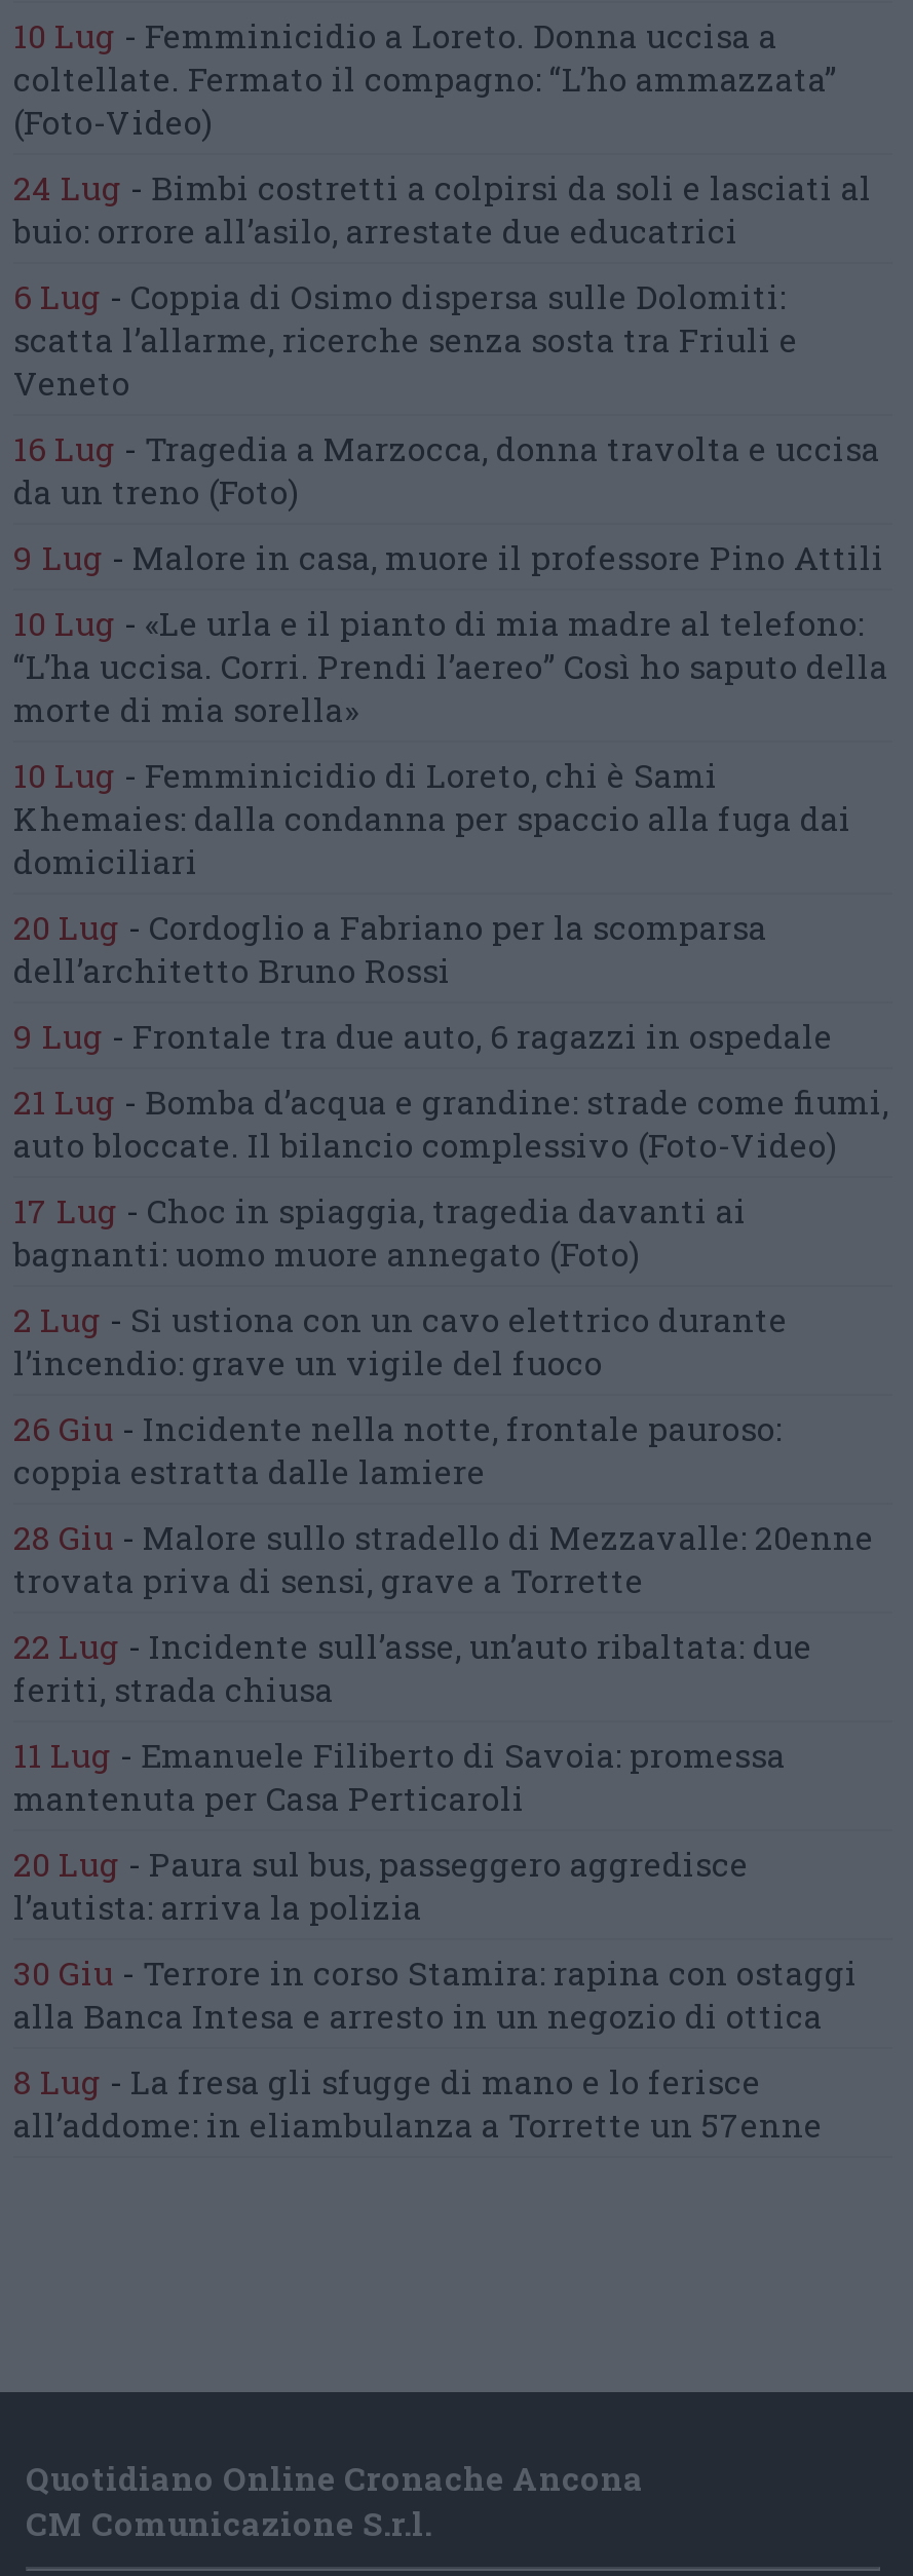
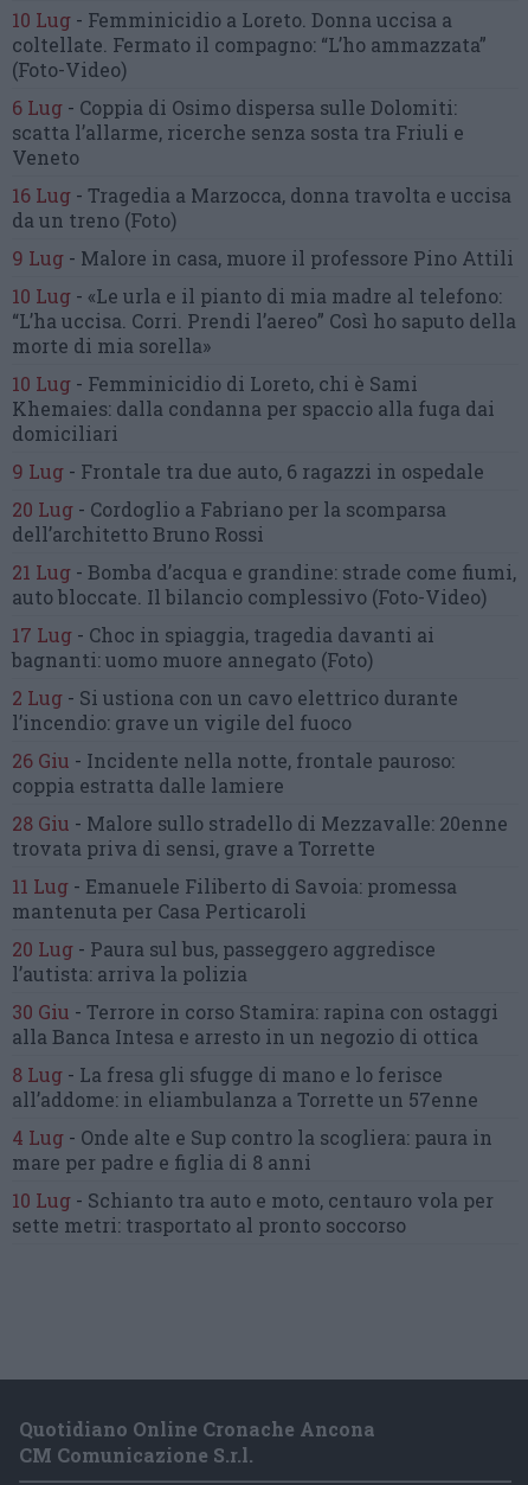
[13,164,872,251] 24 Lug - Bimbi costretti a colpirsi da soli e lasciati al | buio: orrore all’asilo, arrestate due educatrici -> none
moved [13,273,888,881] -> [12,95,516,446]: 6 Lug - Coppia di Osimo dispersa sulle Dolomiti: | scatta l’allarme, ricerche senza sosta tra Friuli e | Veneto | ... | Khemaies: dalla condanna per spaccio alla fuga dai | domiciliari
moved [13,904,767,990] -> [12,497,446,546]: 20 Lug - Cordoglio a Fabriano per la scomparsa | dell’architetto Bruno Rossi
moved [13,1013,833,1056] -> [12,459,484,484]: 9 Lug - Frontale tra due auto, 6 ragazzi in ospedale
moved [13,1078,888,1600] -> [12,559,516,860]: 21 Lug - Bomba d’acqua e grandine: strade come fiumi, | auto bloccate. Il bilancio complessivo (Foto-Video) | 17 Lug - Choc in spiaggia, tragedia davanti ai | ... | 28 Giu - Malore sullo stradello di Mezzavalle: 20enne | trovata priva di sensi, grave a Torrette
[13,1623,812,1709] 22 Lug - Incidente sull’asse, un’auto ribaltata: due | feriti, strada chiusa -> none
moved [13,1732,858,2145] -> [12,873,498,1112]: 11 Lug - Emanuele Filiberto di Savoia: promessa | mantenuta per Casa Perticaroli | 20 Lug - Paura sul bus, passeggero aggredisce | l’autista: arriva la polizia | 30 Giu - Terrore in corso Stamira: rapina con ostaggi | alla Banca Intesa e arresto in un negozio di ottica | 8 Lug - La fresa gli sfugge di mano e lo ferisce | all’addome: in eliambulanza a Torrette un 57enne
none -> [12,1125,494,1237] 4 Lug - Onde alte e Sup contro la scogliera: paura in | mare per padre e figlia di 8 anni | 10 Lug - Schianto tra auto e moto, centauro vola per | sette metri: trasportato al pronto soccorso

